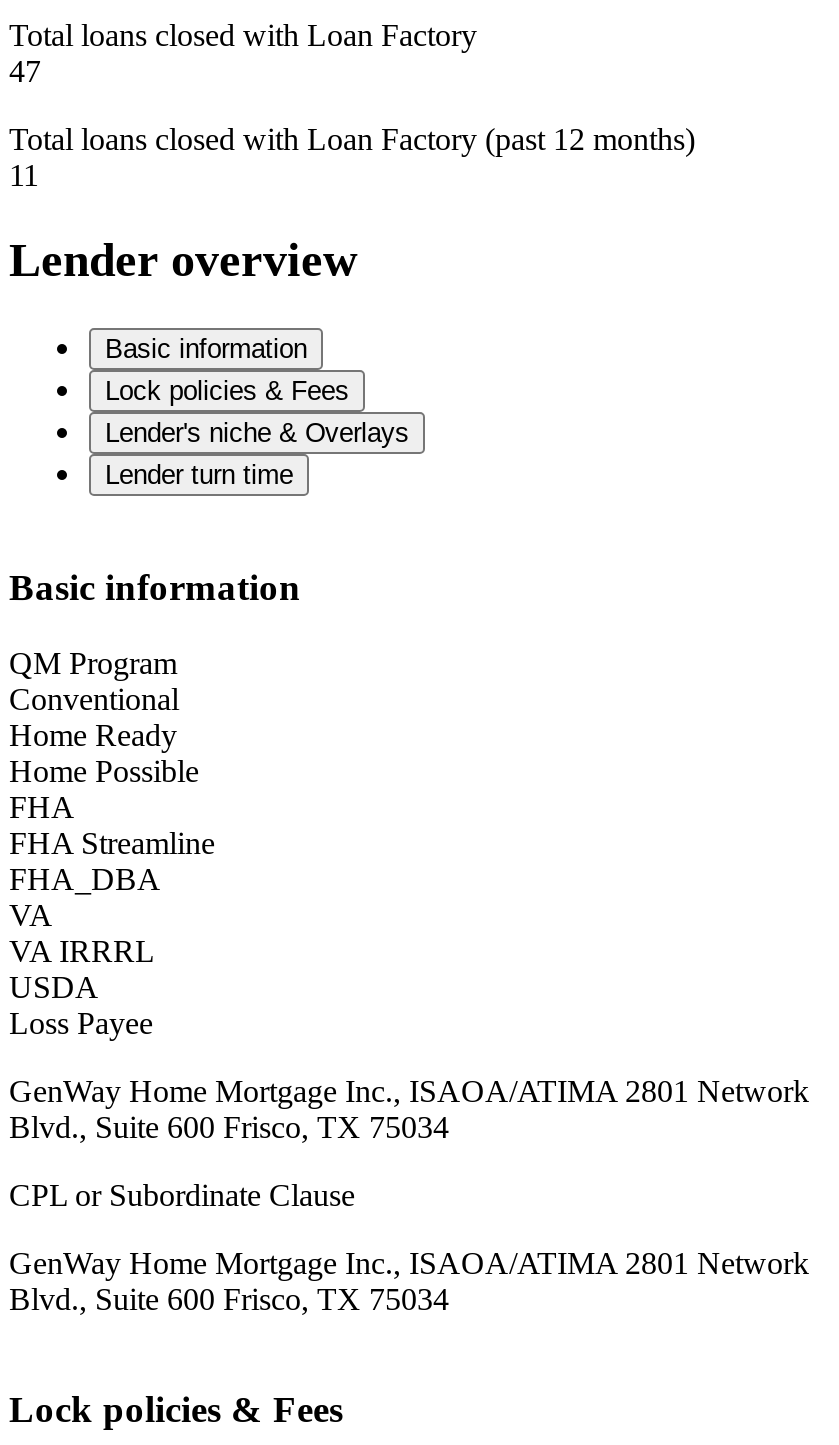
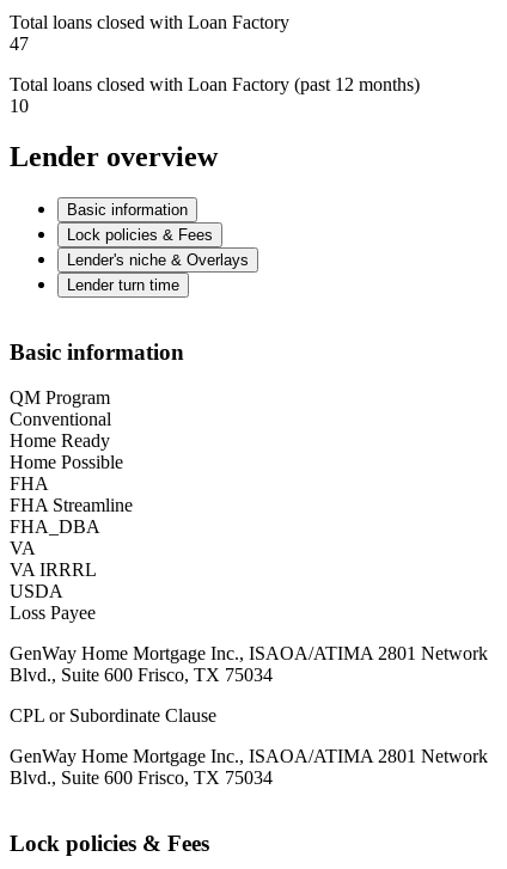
[9,158,39,192] 11 -> [10,96,29,116] 10

